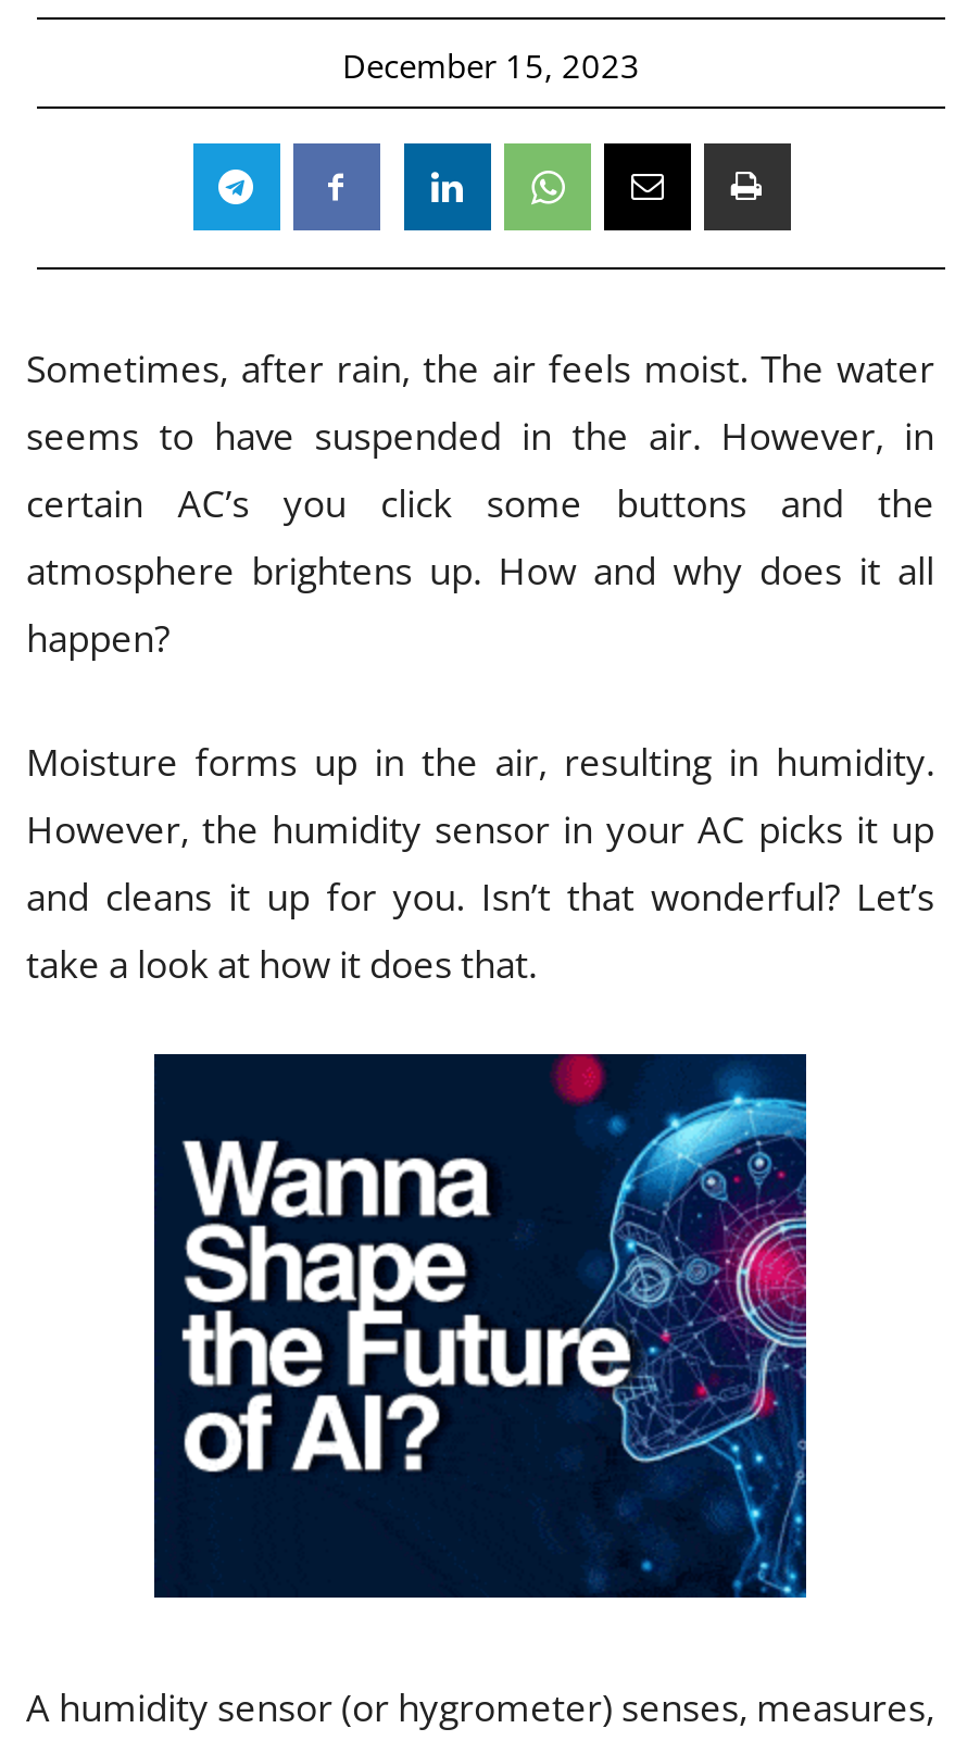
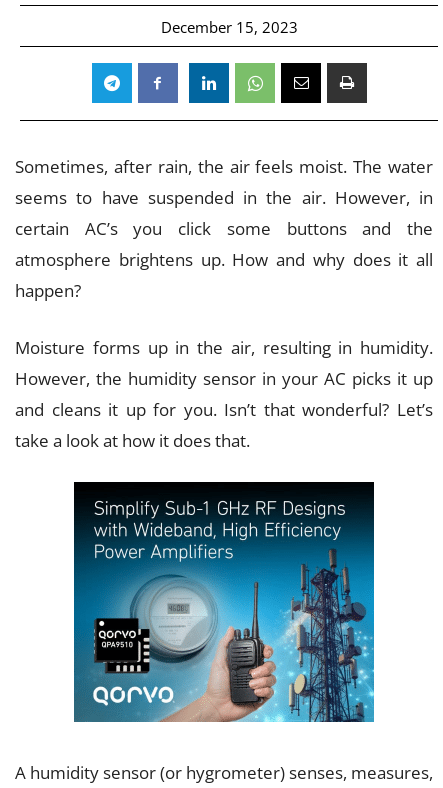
[154,1052,808,1600] [image] -> [74,481,375,723] [image]

